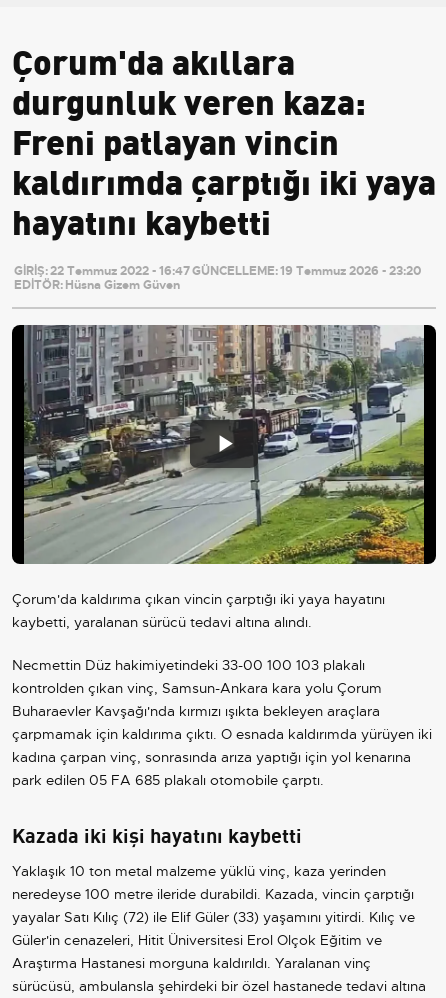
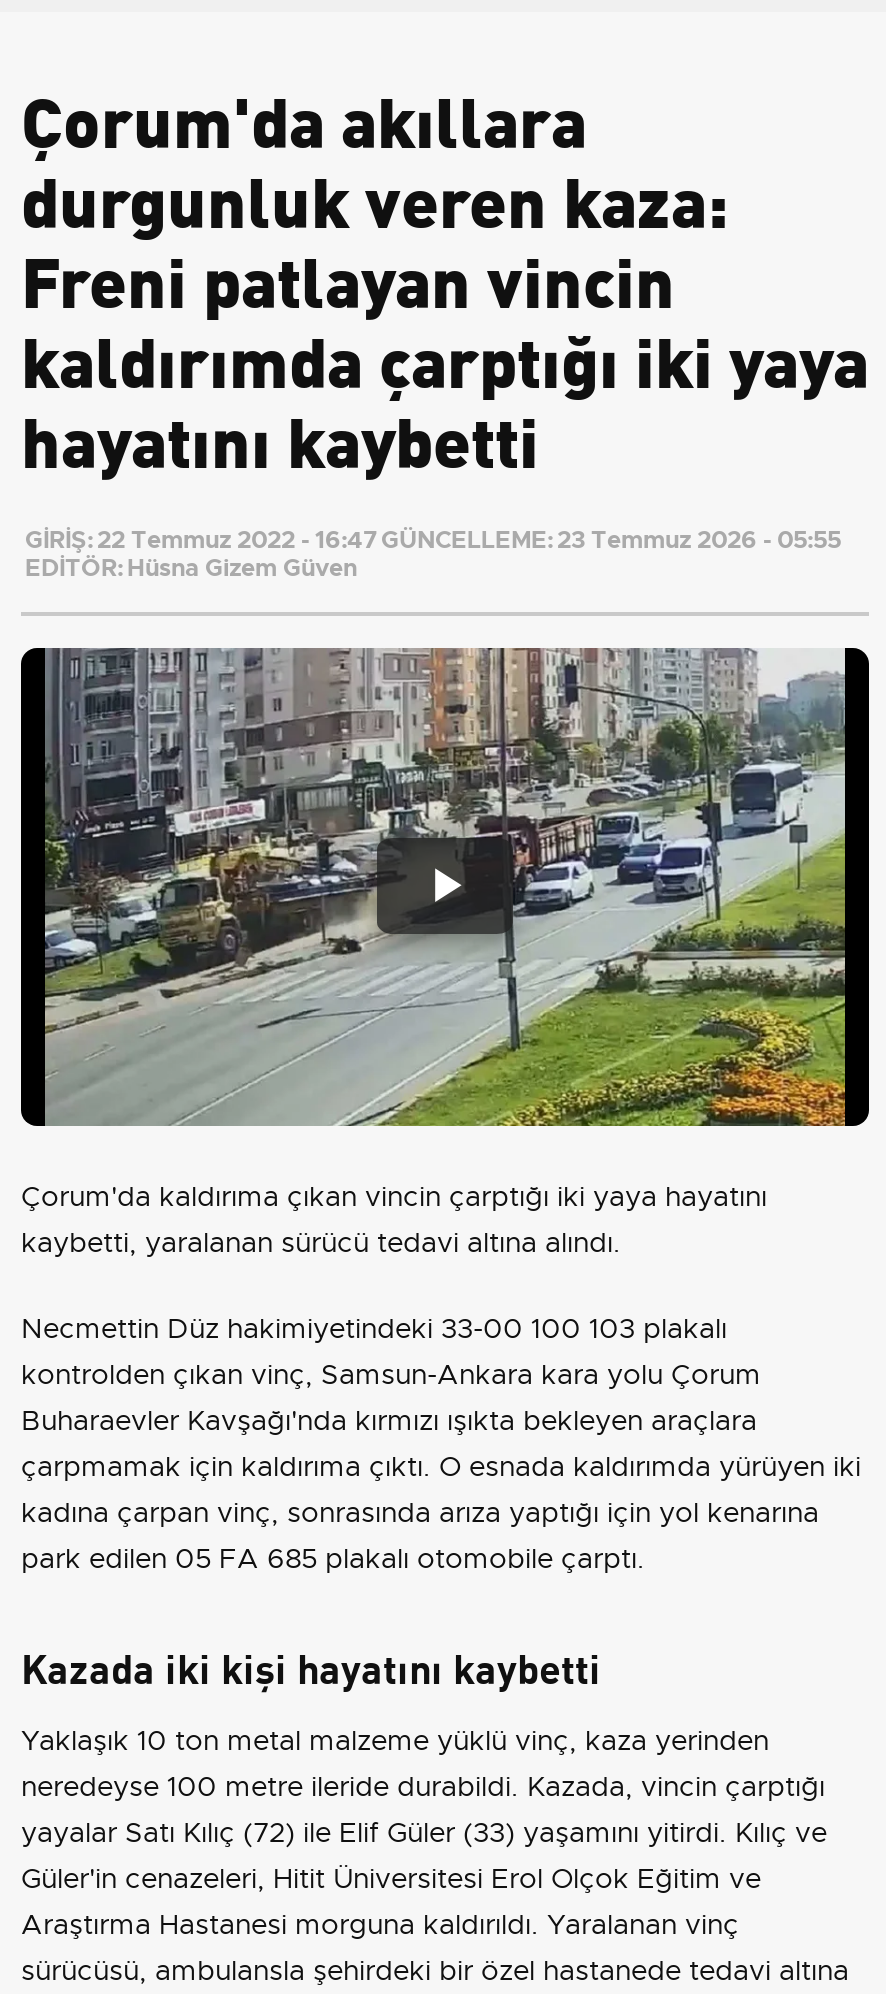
[14,263,421,279] GİRİŞ: 22 Temmuz 2022 - 16:47 GÜNCELLEME: 19 Temmuz 2026 - 23:20 -> [25,524,841,556] GİRİŞ: 22 Temmuz 2022 - 16:47 GÜNCELLEME: 23 Temmuz 2026 - 05:55

